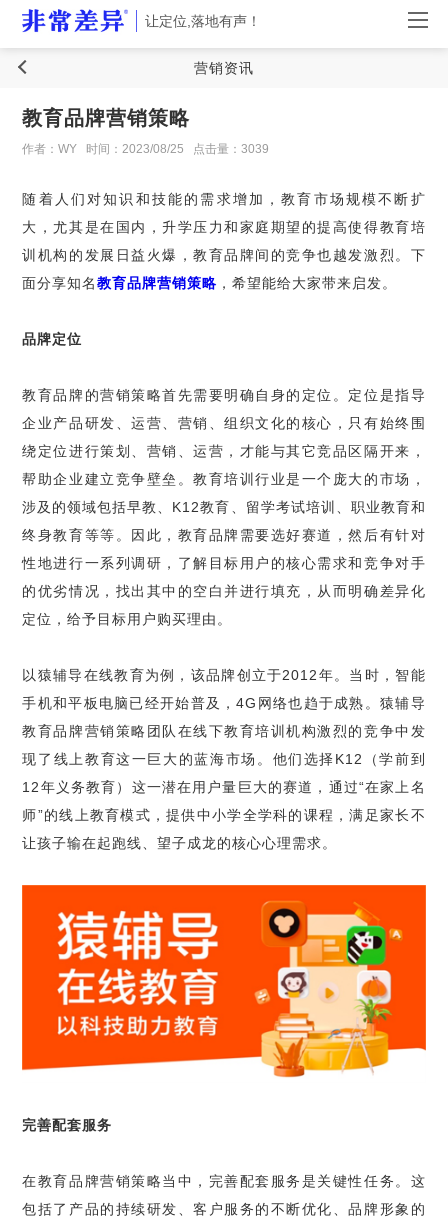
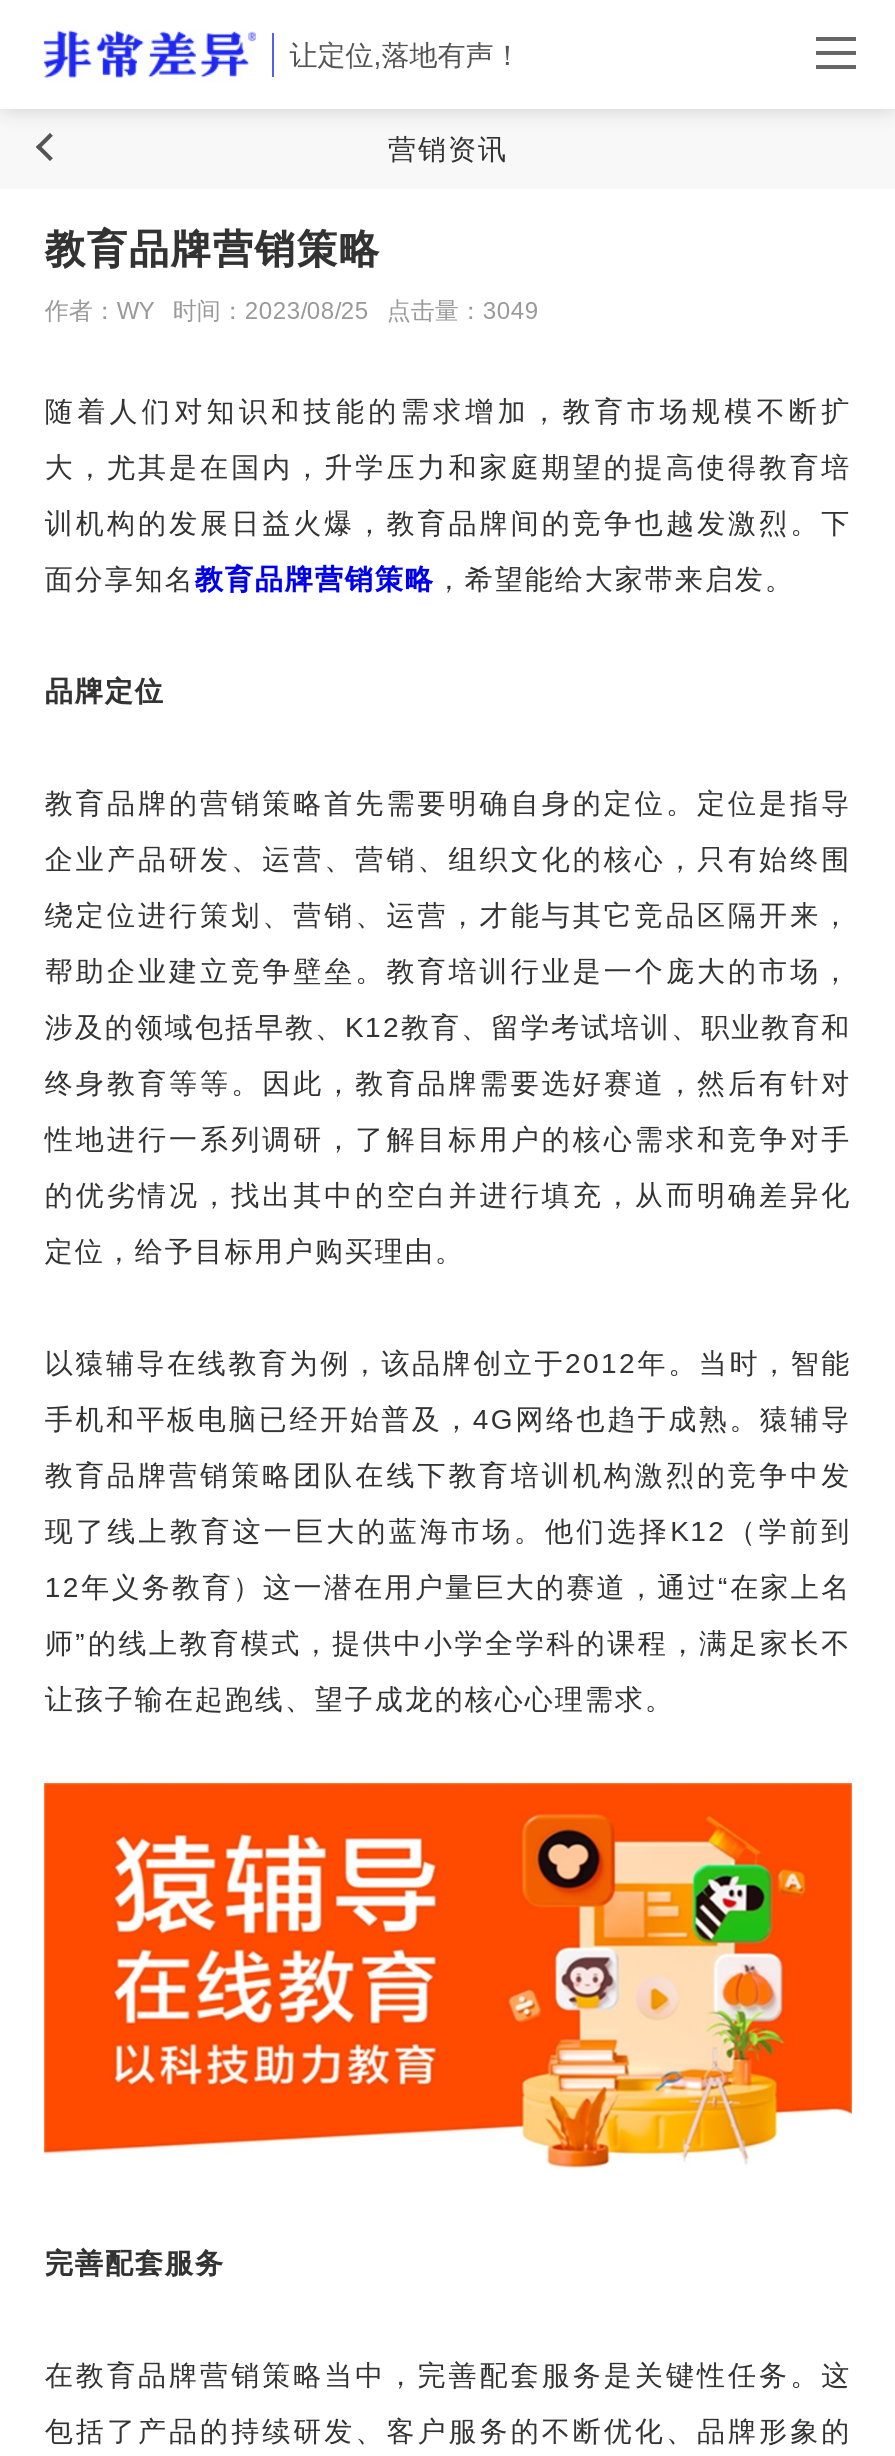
[22,142,269,156] 作者：WY 时间：2023/08/25 点击量：3039 -> [45,297,539,325] 作者：WY 时间：2023/08/25 点击量：3049

